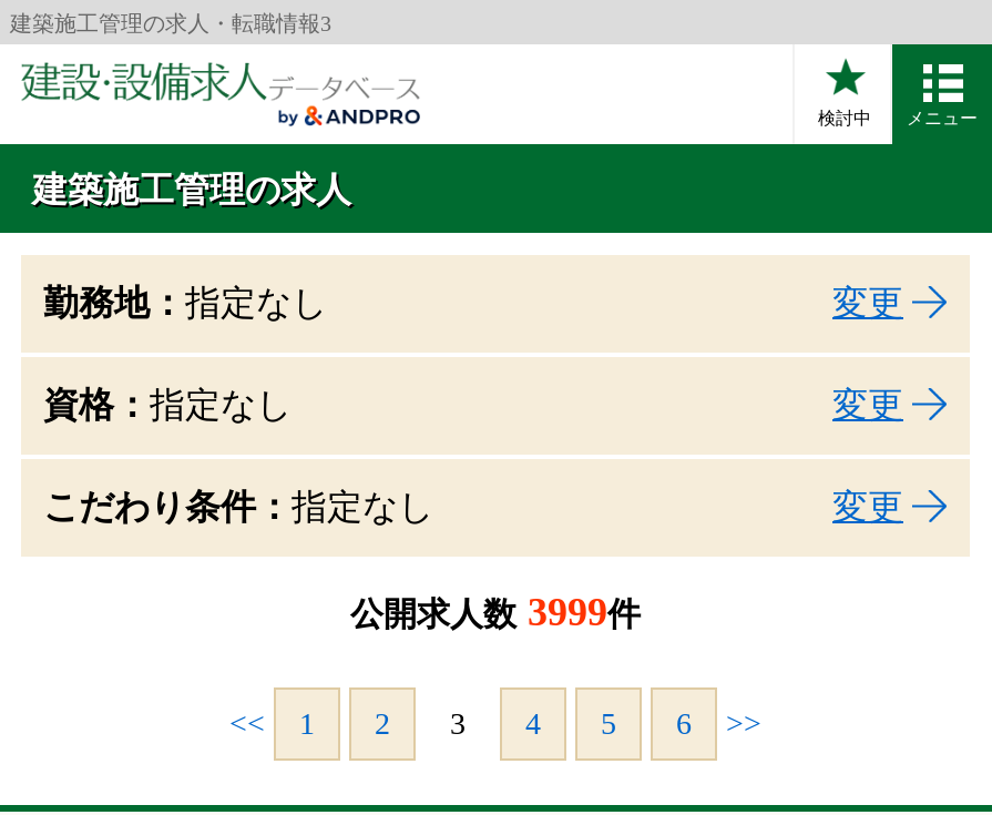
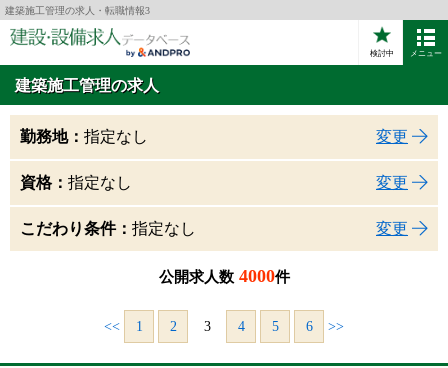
[350,590,641,634] 公開求人数 3999件 -> [158,266,289,286] 公開求人数 4000件

